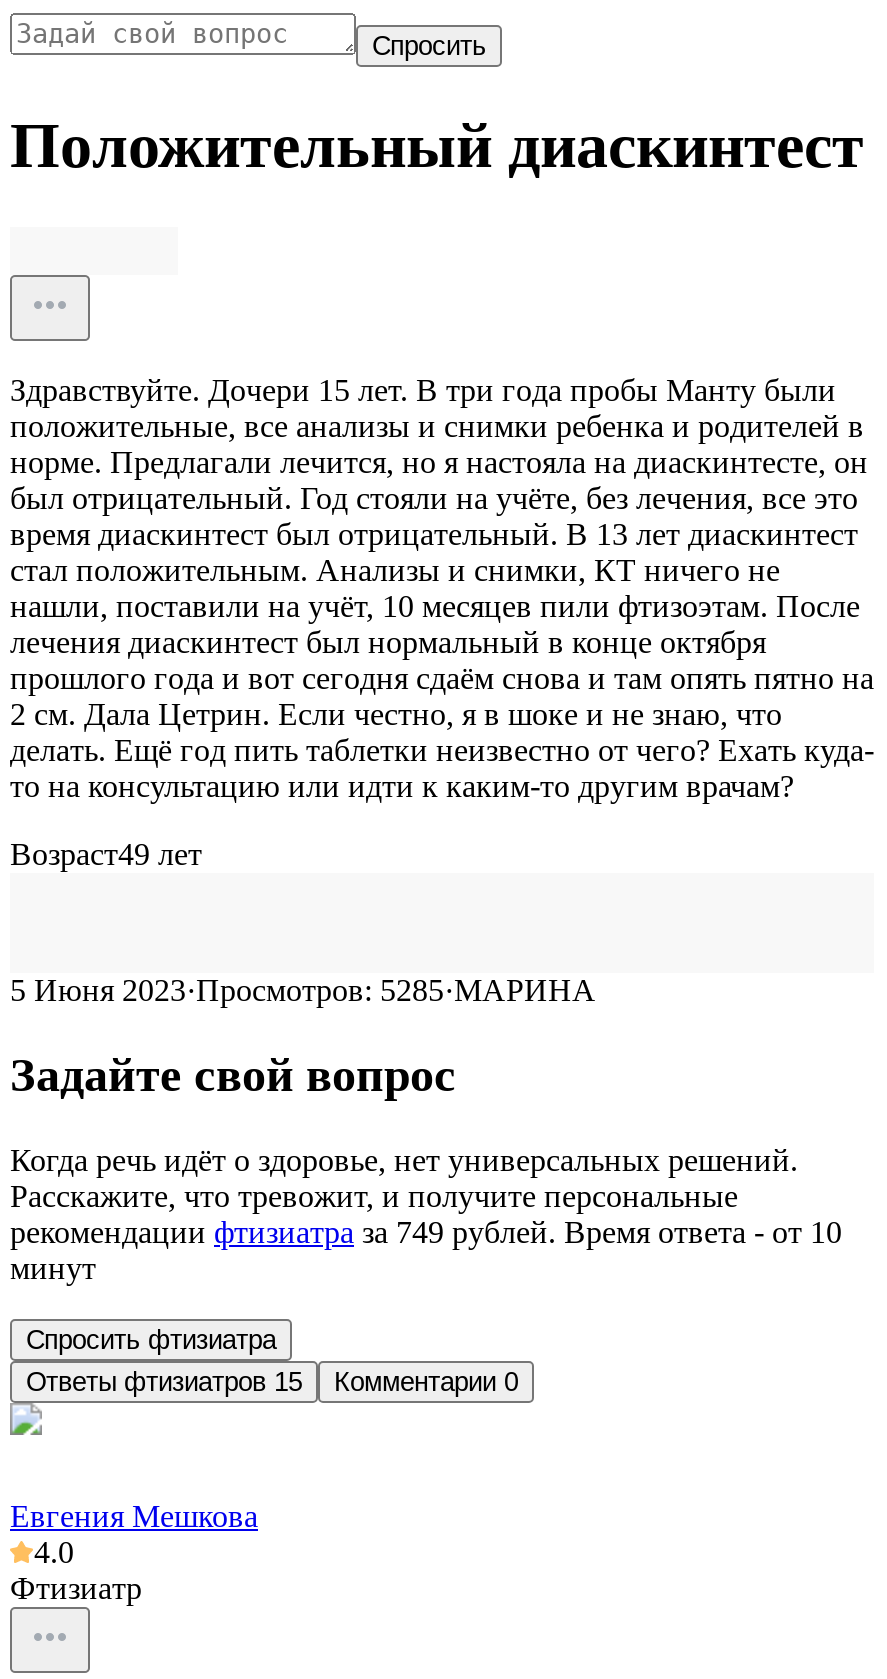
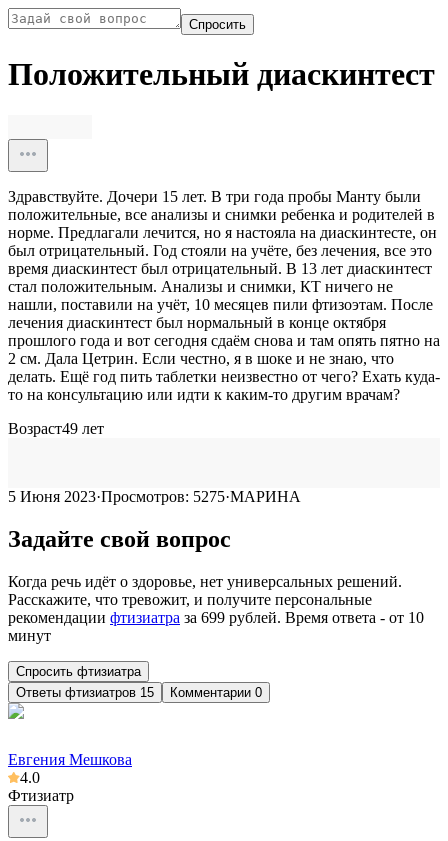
[10,973,596,1007] 5 Июня 2023·Просмотров: 5285·МАРИНА -> [8,488,301,505] 5 Июня 2023·Просмотров: 5275·МАРИНА
[10,1214,842,1248] рекомендации фтизиатра за 749 рублей. Время ответа - от 10 -> [8,609,424,626] рекомендации фтизиатра за 699 рублей. Время ответа - от 10

